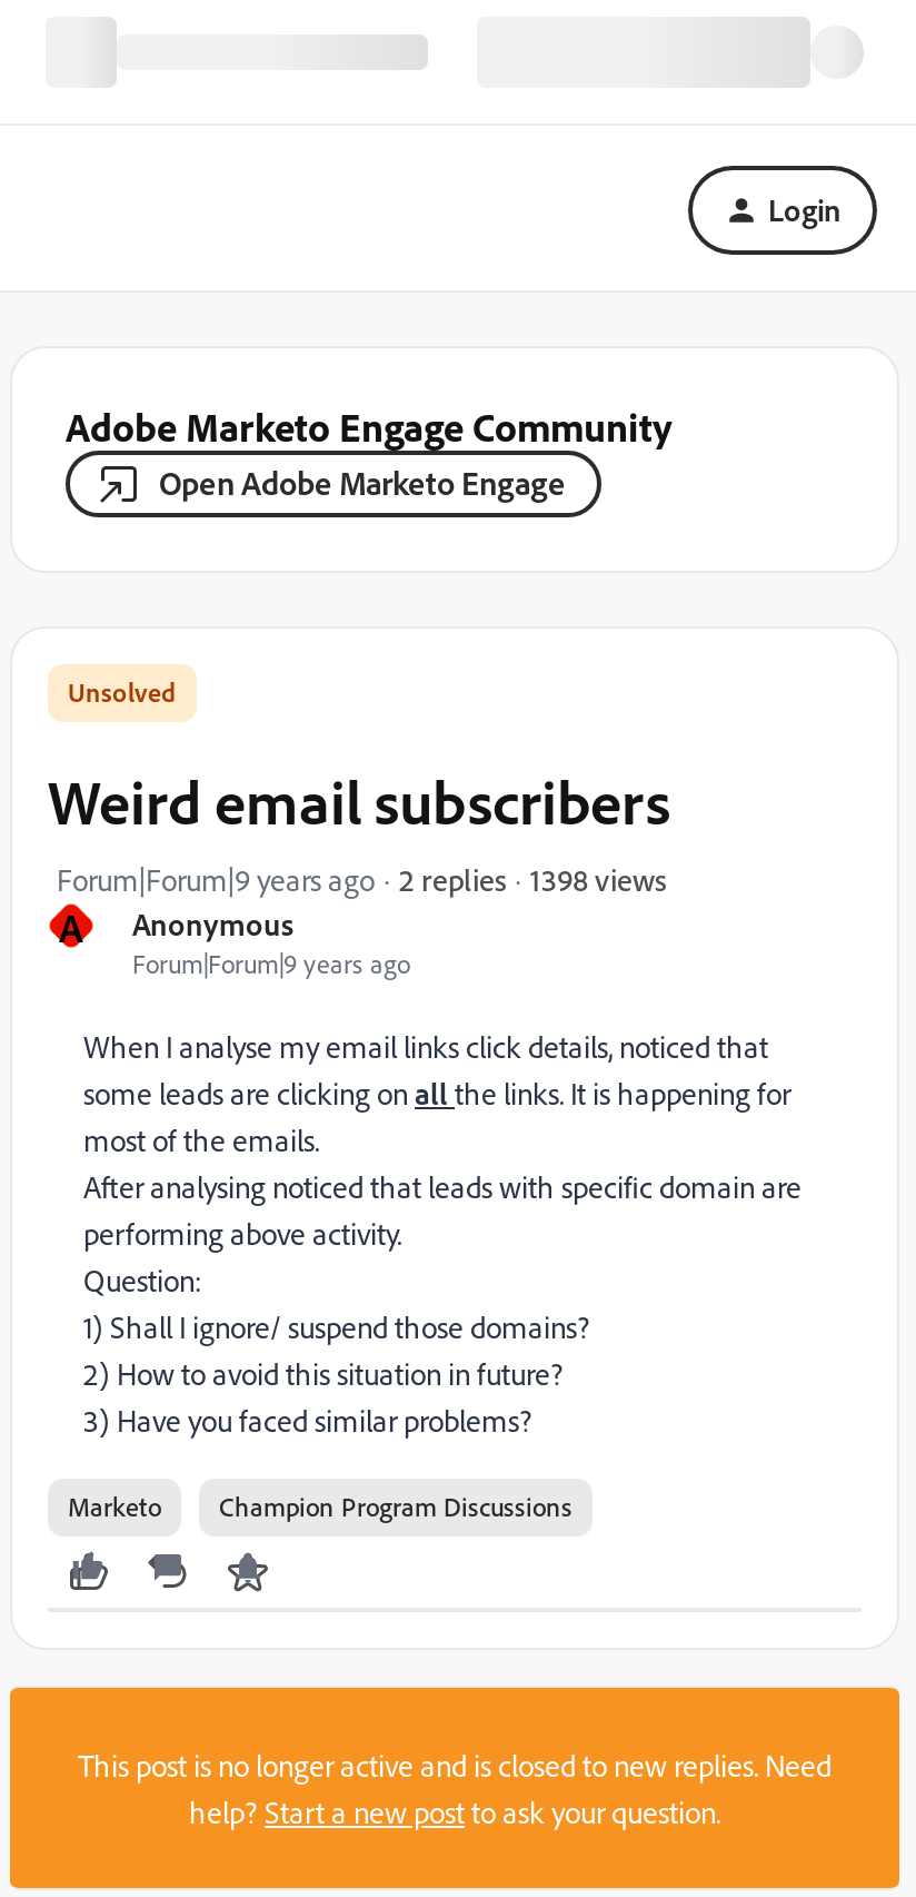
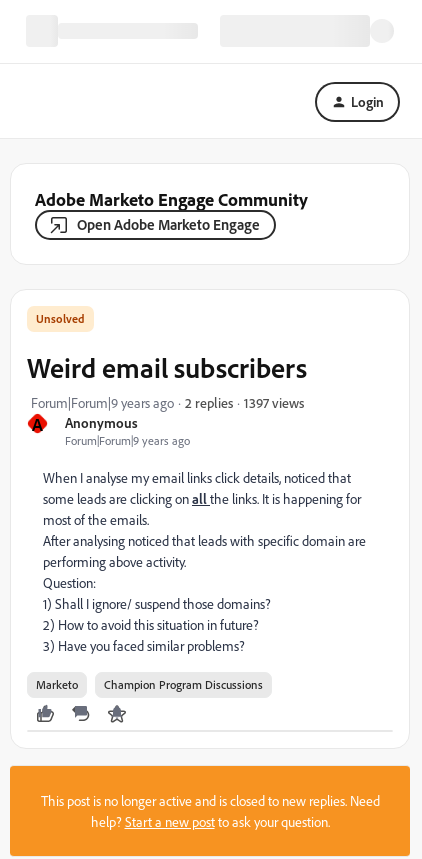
[530,859,666,897] 1398 views -> [244,393,304,410] 1397 views

